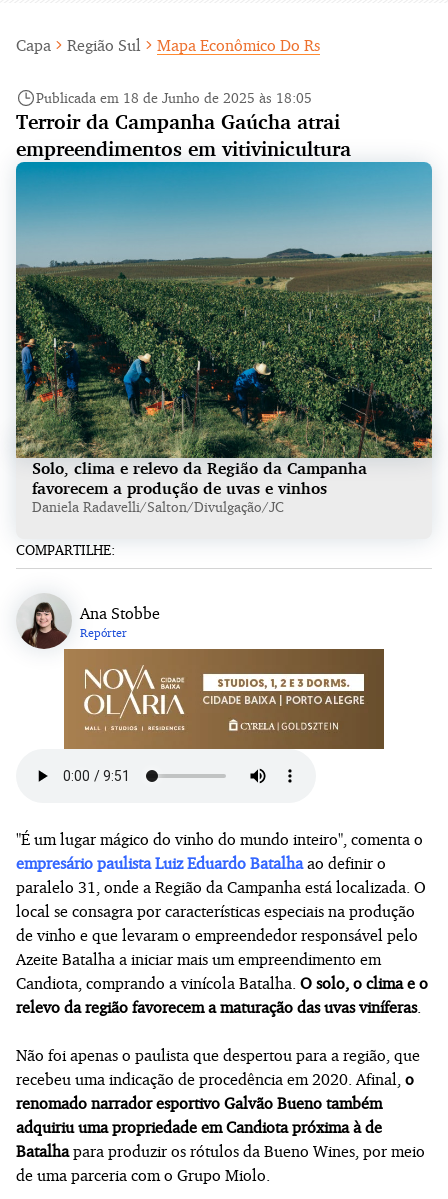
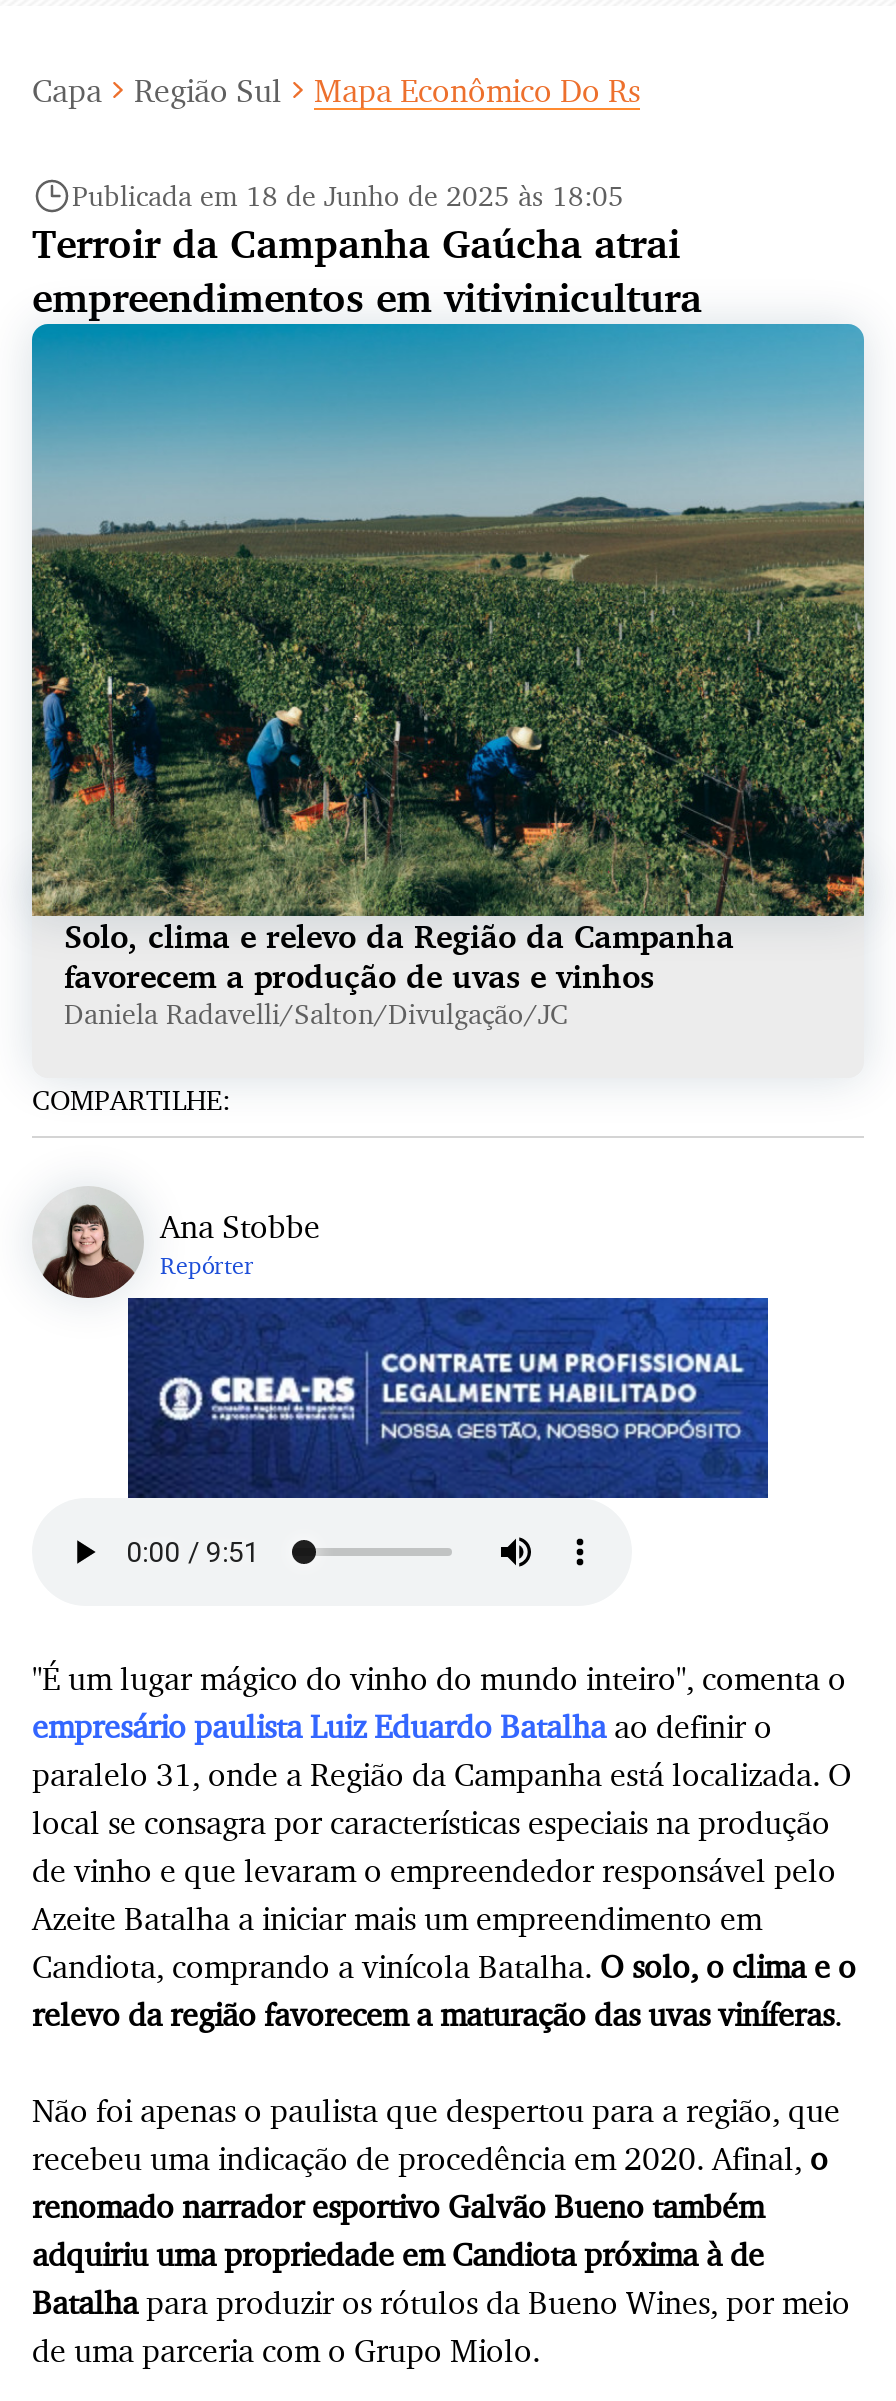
[63,648,385,750] [image] -> [126,1296,770,1500] [image]

